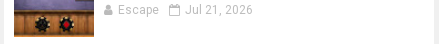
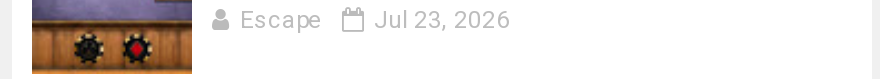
[118,3,253,17] Escape Jul 21, 2026 -> [240,6,510,34] Escape Jul 23, 2026

